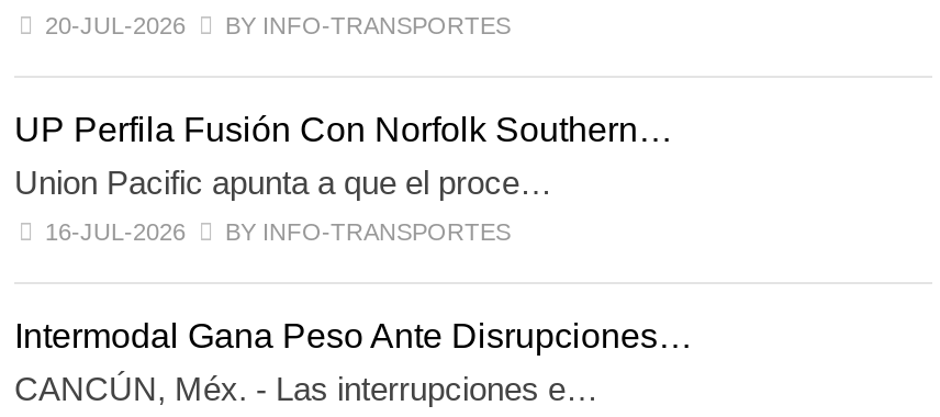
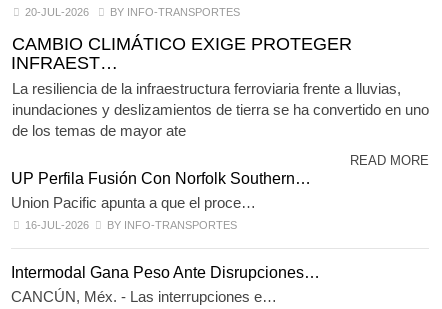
none -> [11,34,429,167] CAMBIO CLIMÁTICO EXIGE PROTEGER | INFRAEST… | La resiliencia de la infraestructura ferroviaria frente a lluvias, | inundaciones y deslizamientos de tierra se ha convertido en uno | de los temas de mayor ate | READ MORE

